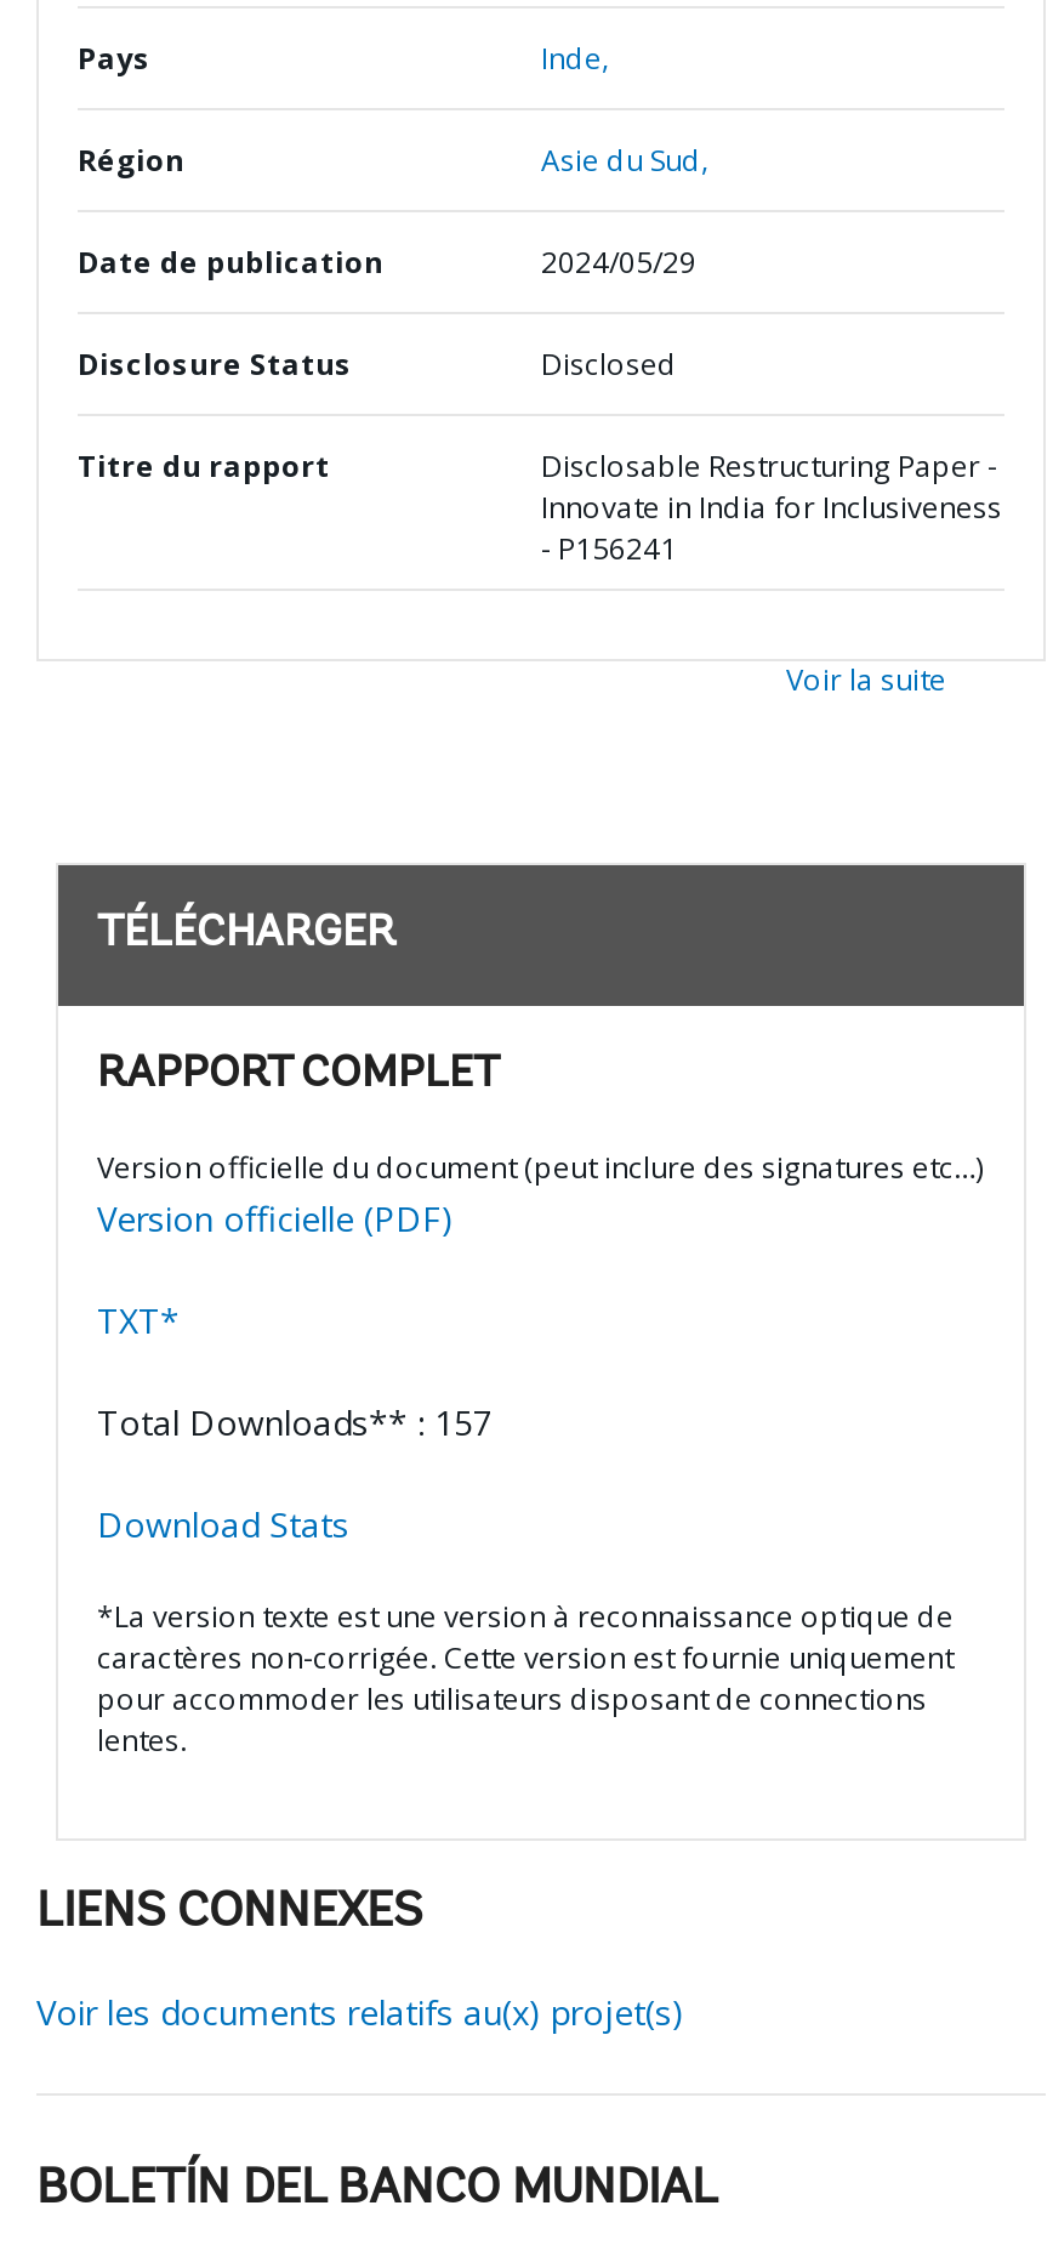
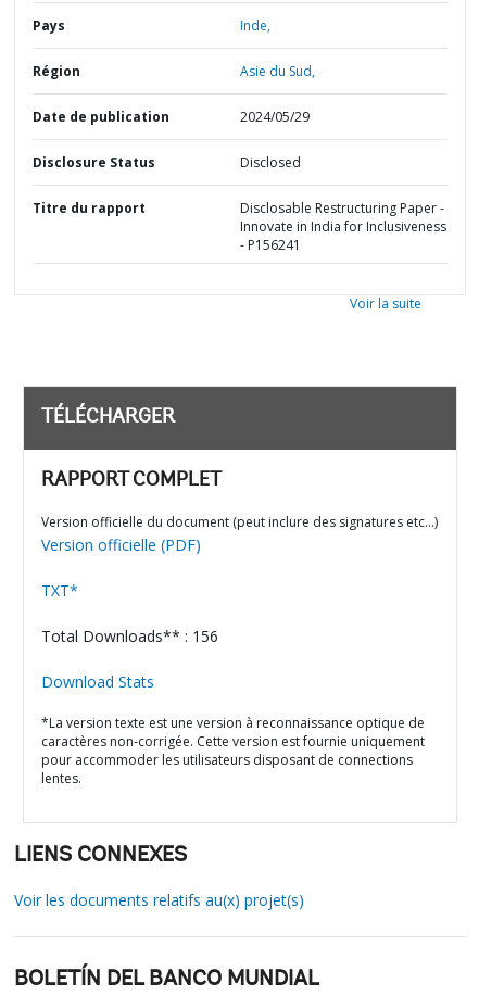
[97,1399,493,1445] Total Downloads** : 157 -> [41,626,218,646] Total Downloads** : 156

